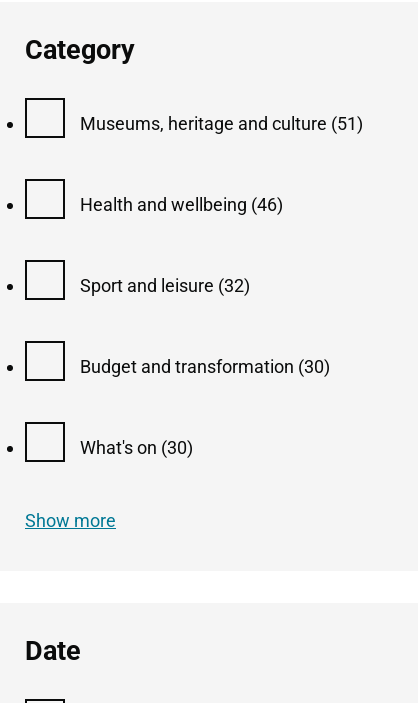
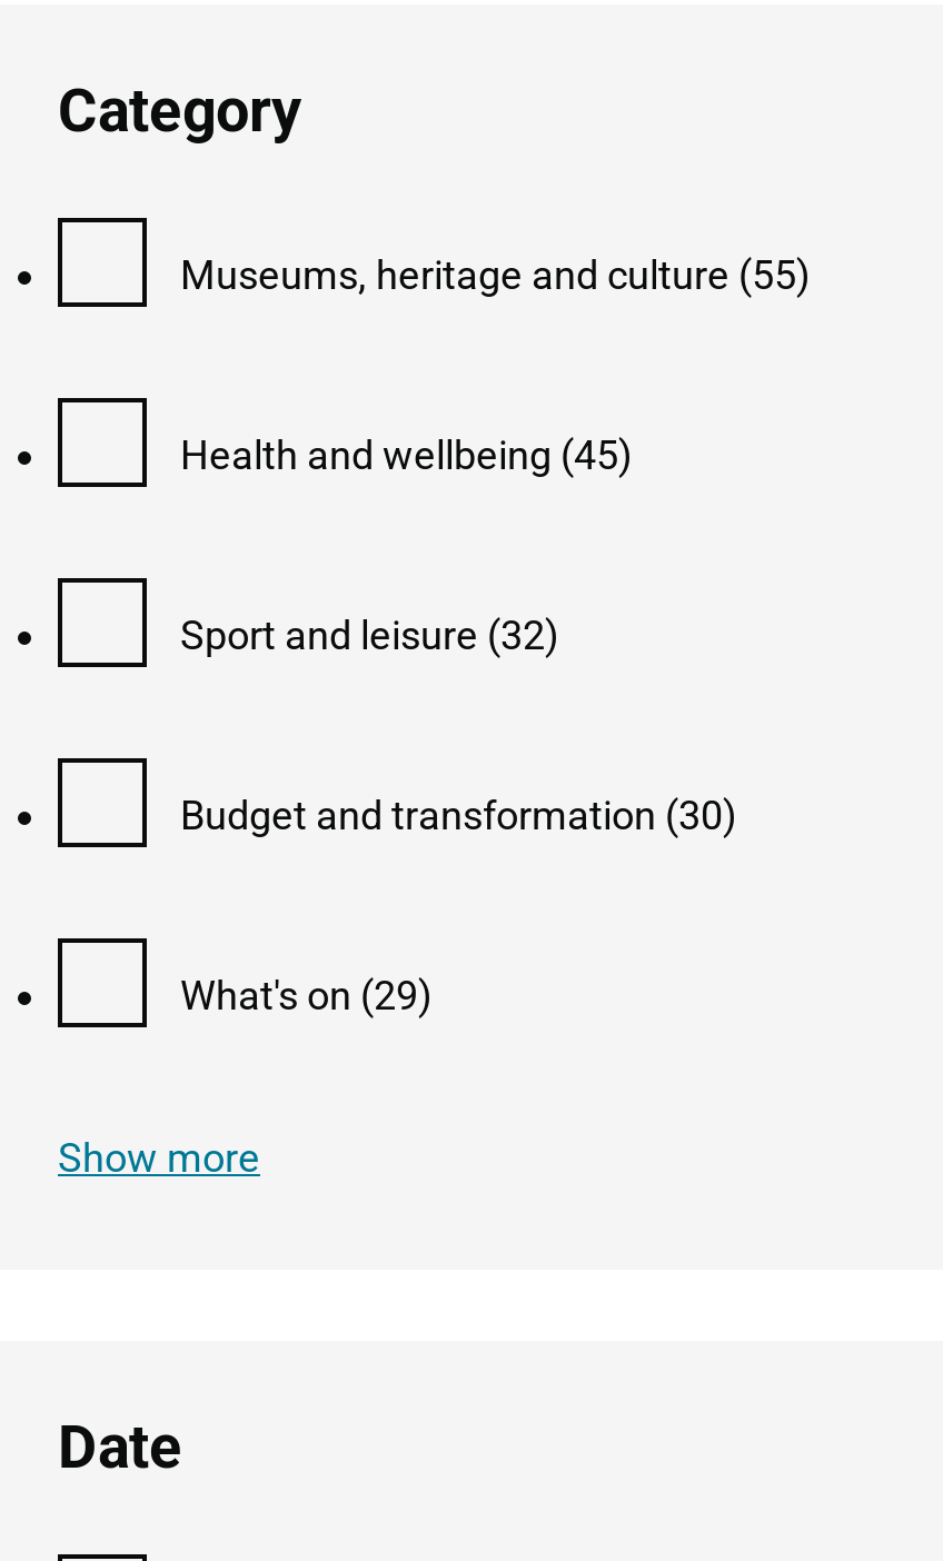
[80,113,363,134] Museums, heritage and culture (51) -> [180,252,810,299] Museums, heritage and culture (55)
[80,194,283,215] Health and wellbeing (46) -> [180,432,632,479] Health and wellbeing (45)
[80,437,193,458] What's on (30) -> [180,972,431,1019] What's on (29)

